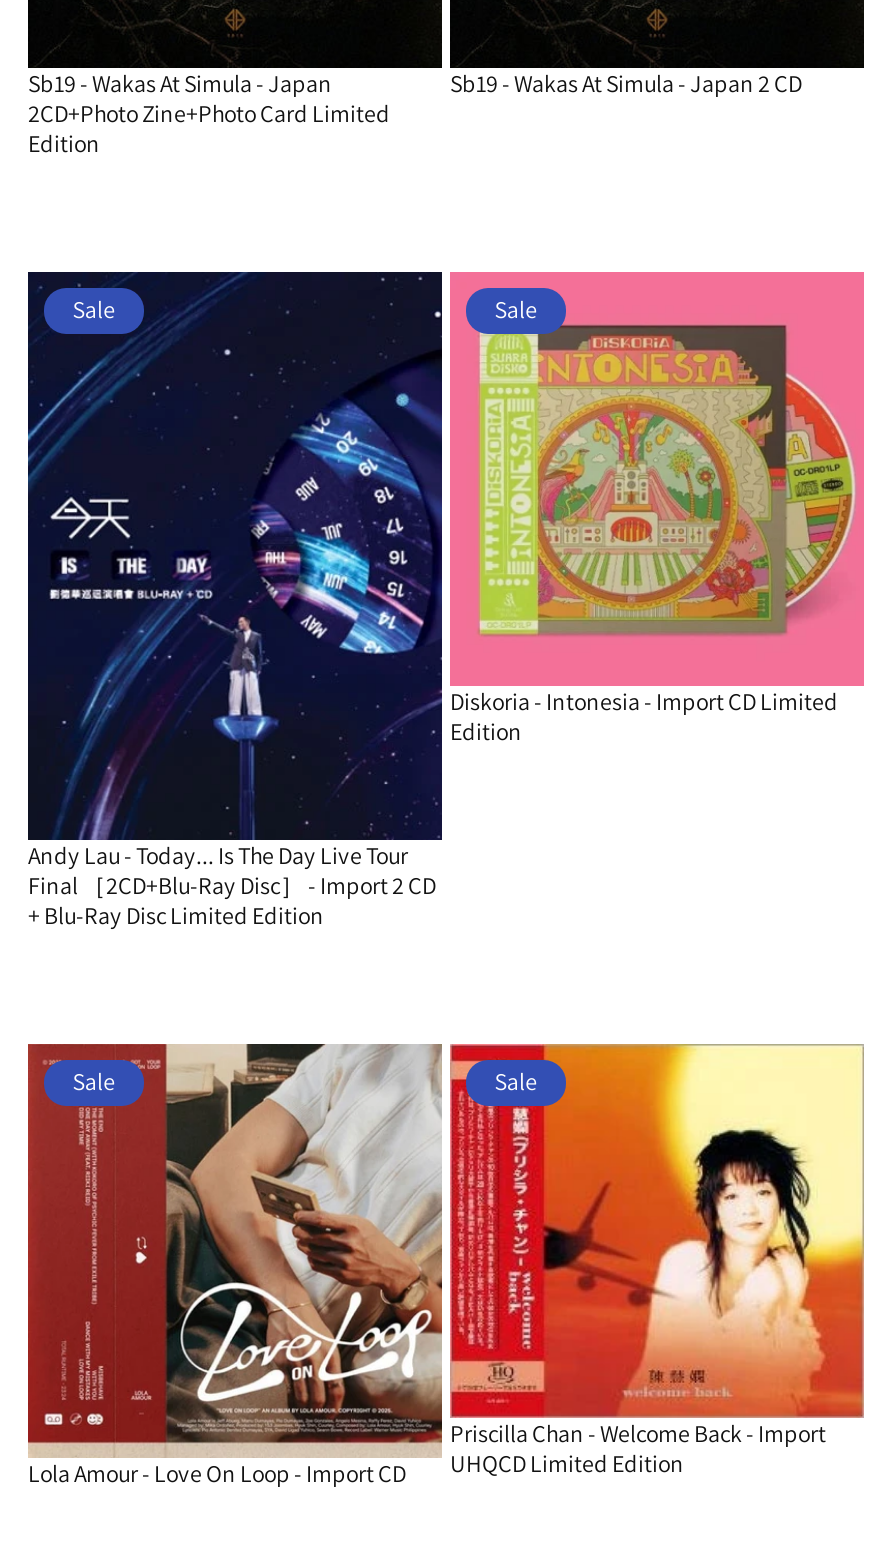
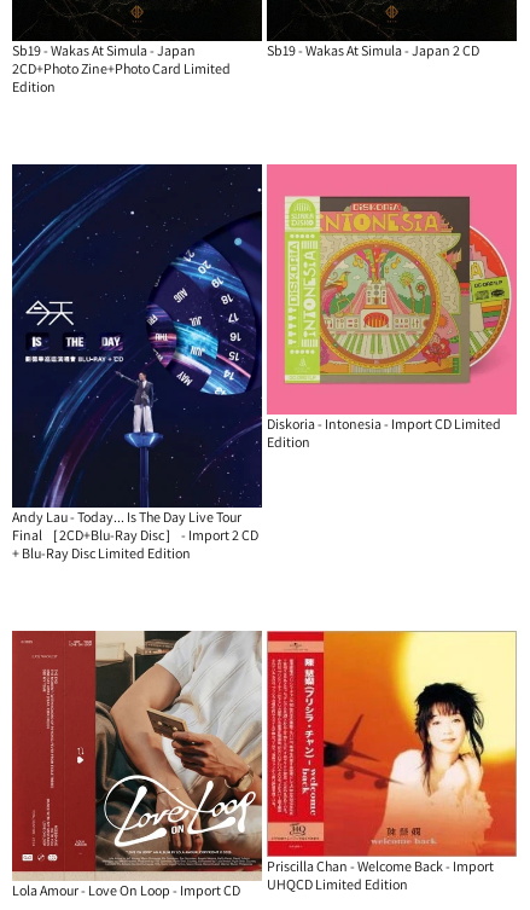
[72,294,115,324] Sale -> none
[494,294,537,324] Sale -> none
[72,1066,115,1096] Sale -> none
[494,1066,537,1096] Sale -> none

